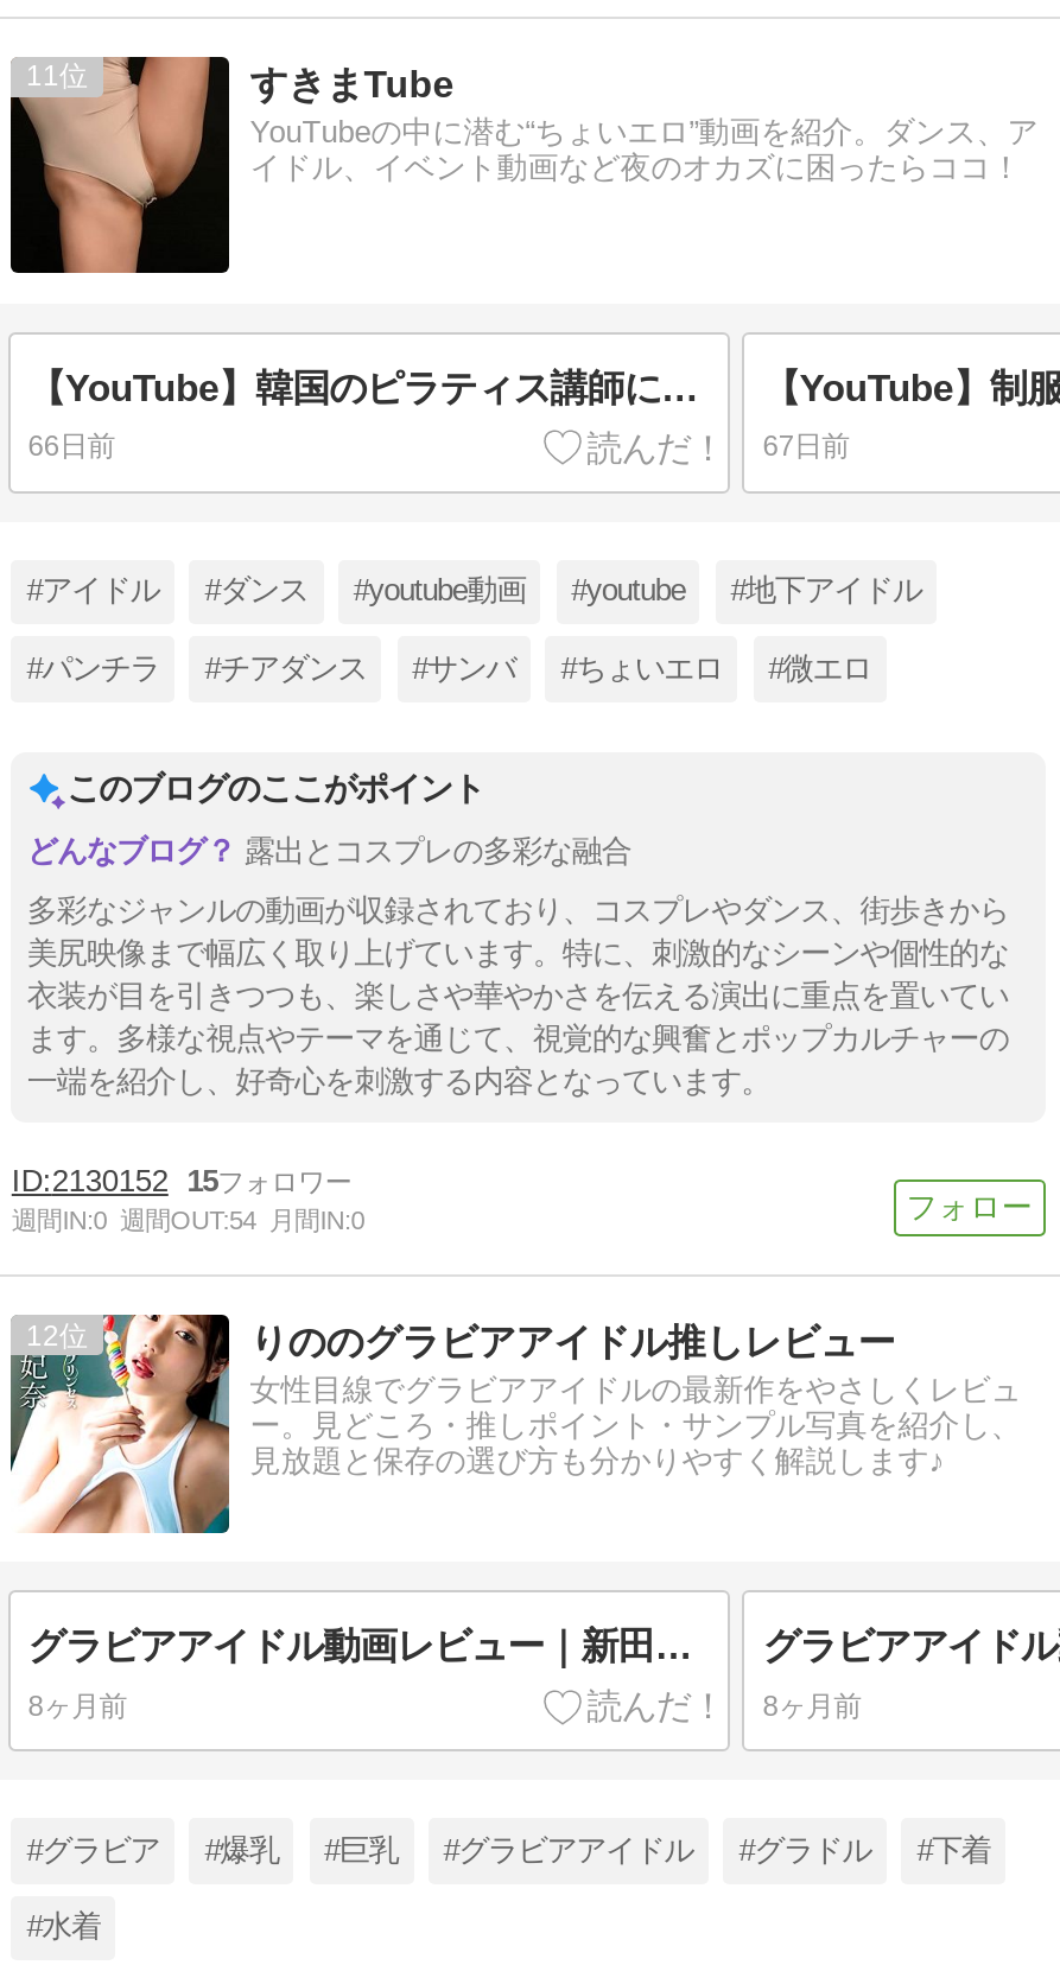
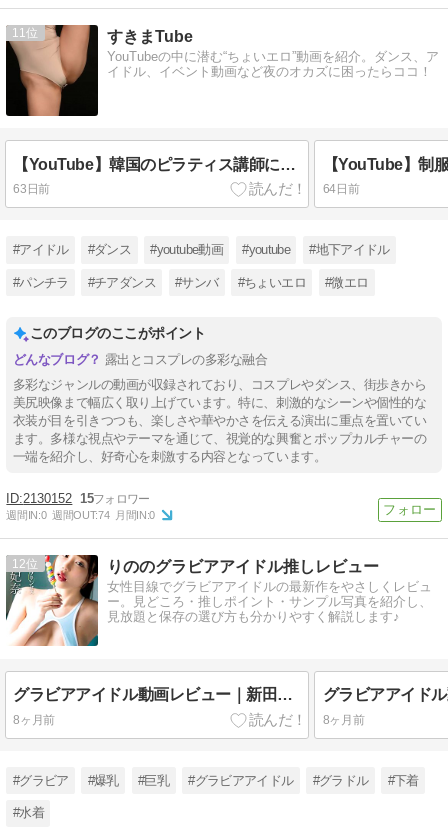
[28,430,115,464] 66日前 -> [13,182,50,196] 63日前
[763,430,849,464] 67日前 -> [323,182,359,196] 64日前
[12,1207,364,1235] 週間IN:0 週間OUT:54 月間IN:0 -> [6,509,155,521] 週間IN:0 週間OUT:74 月間IN:0

